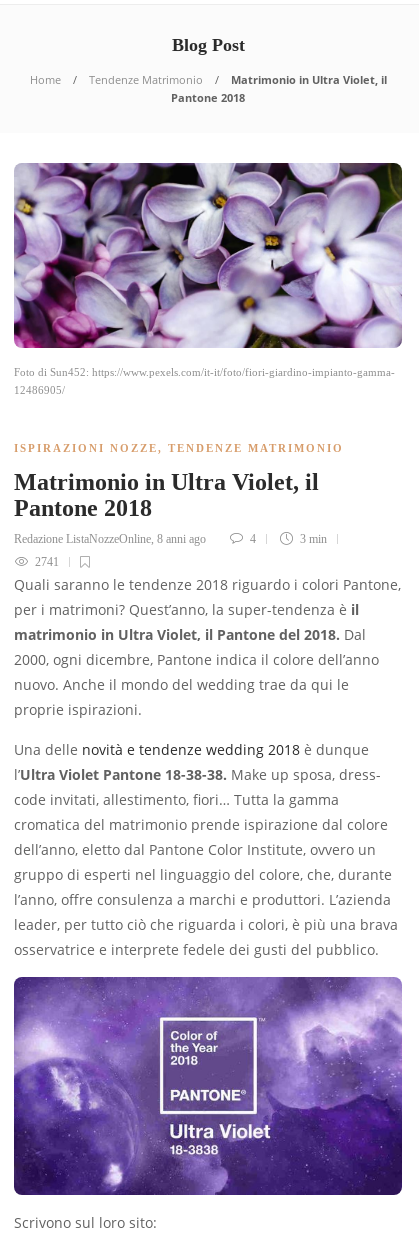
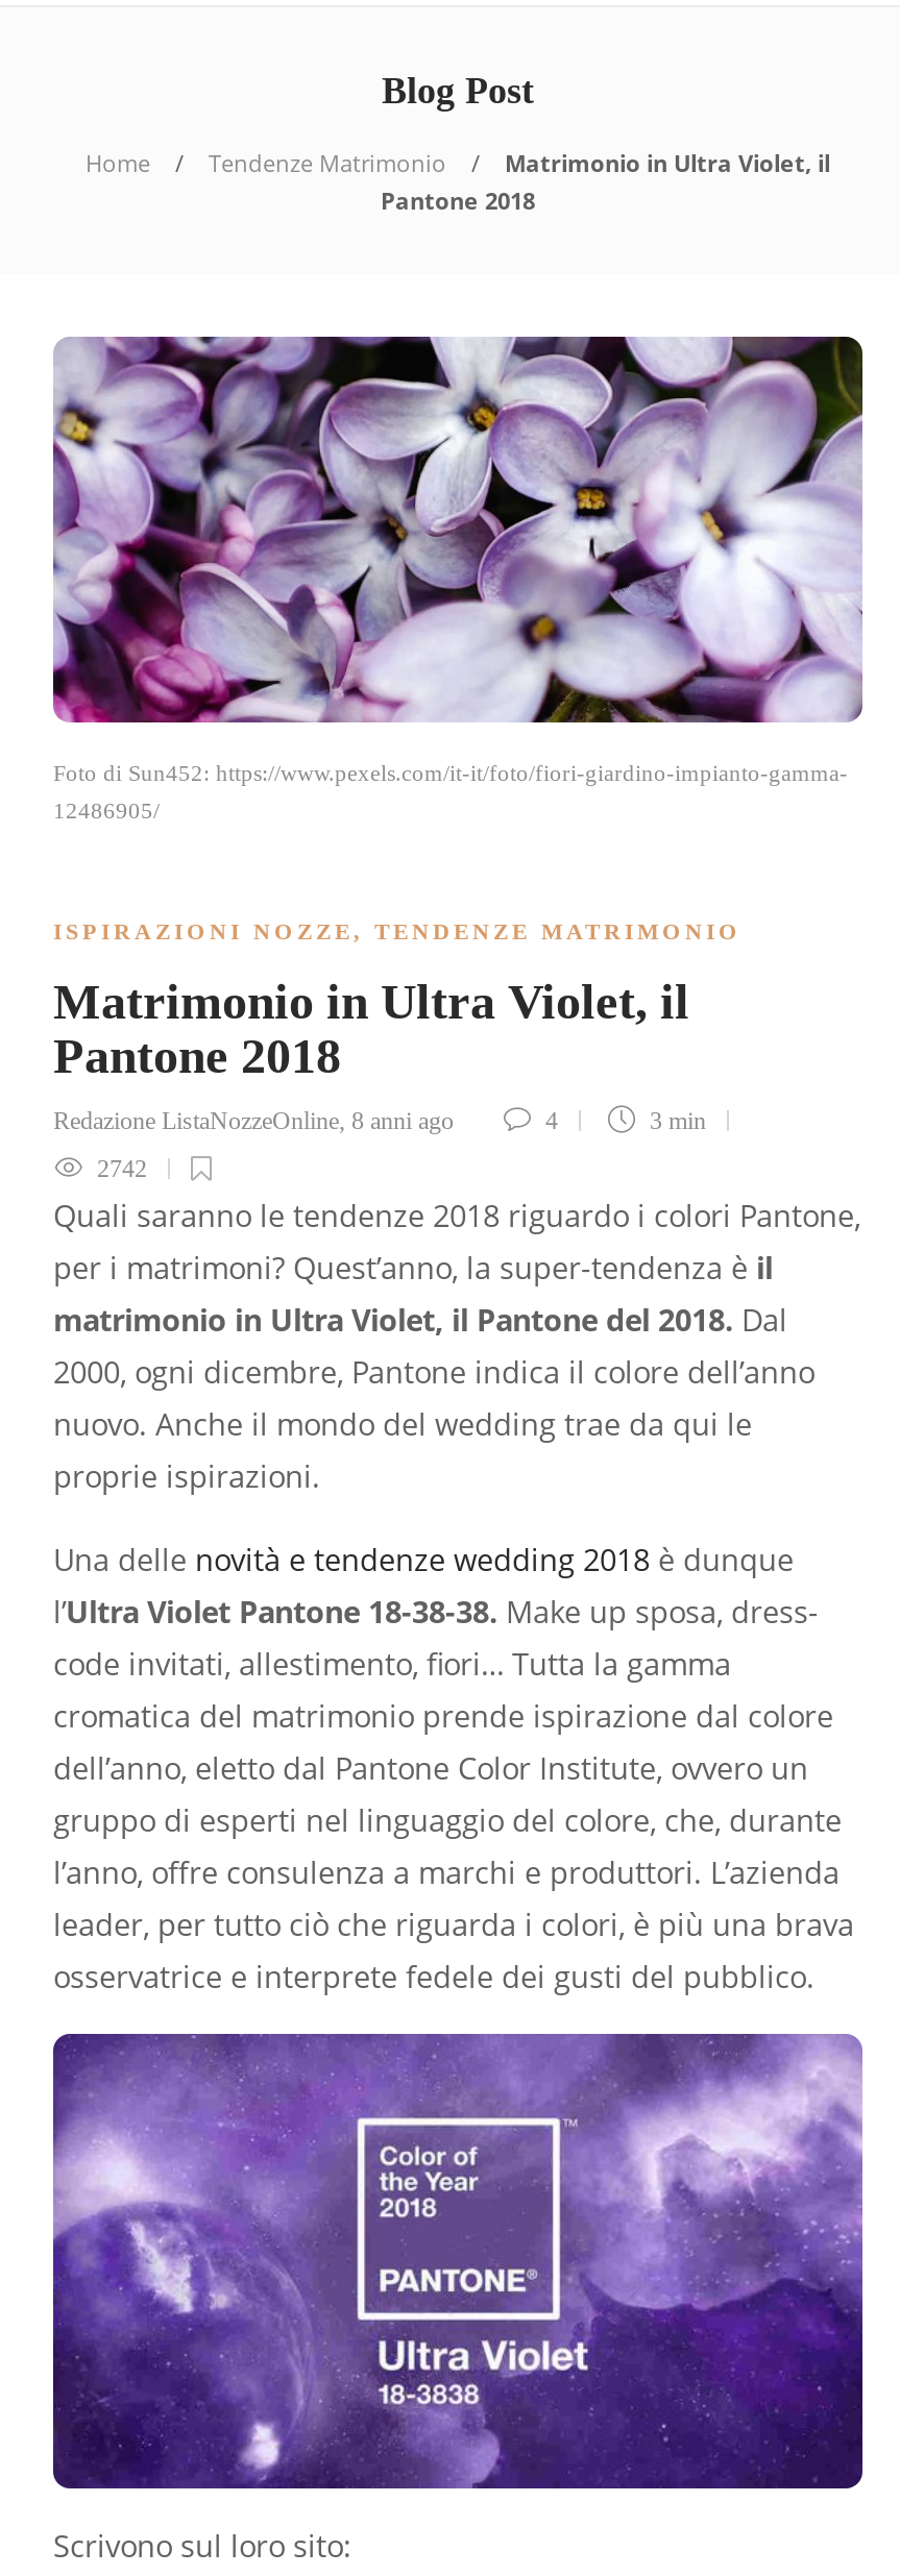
[32,555,59,569] 2741 -> [91,1154,147,1183] 2742

